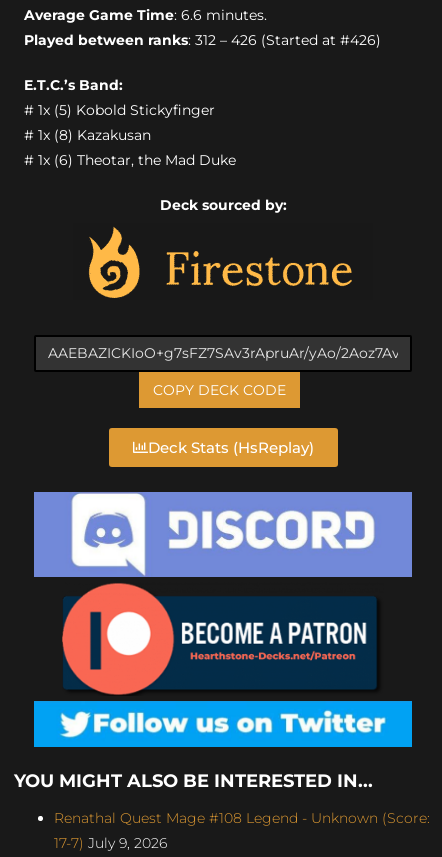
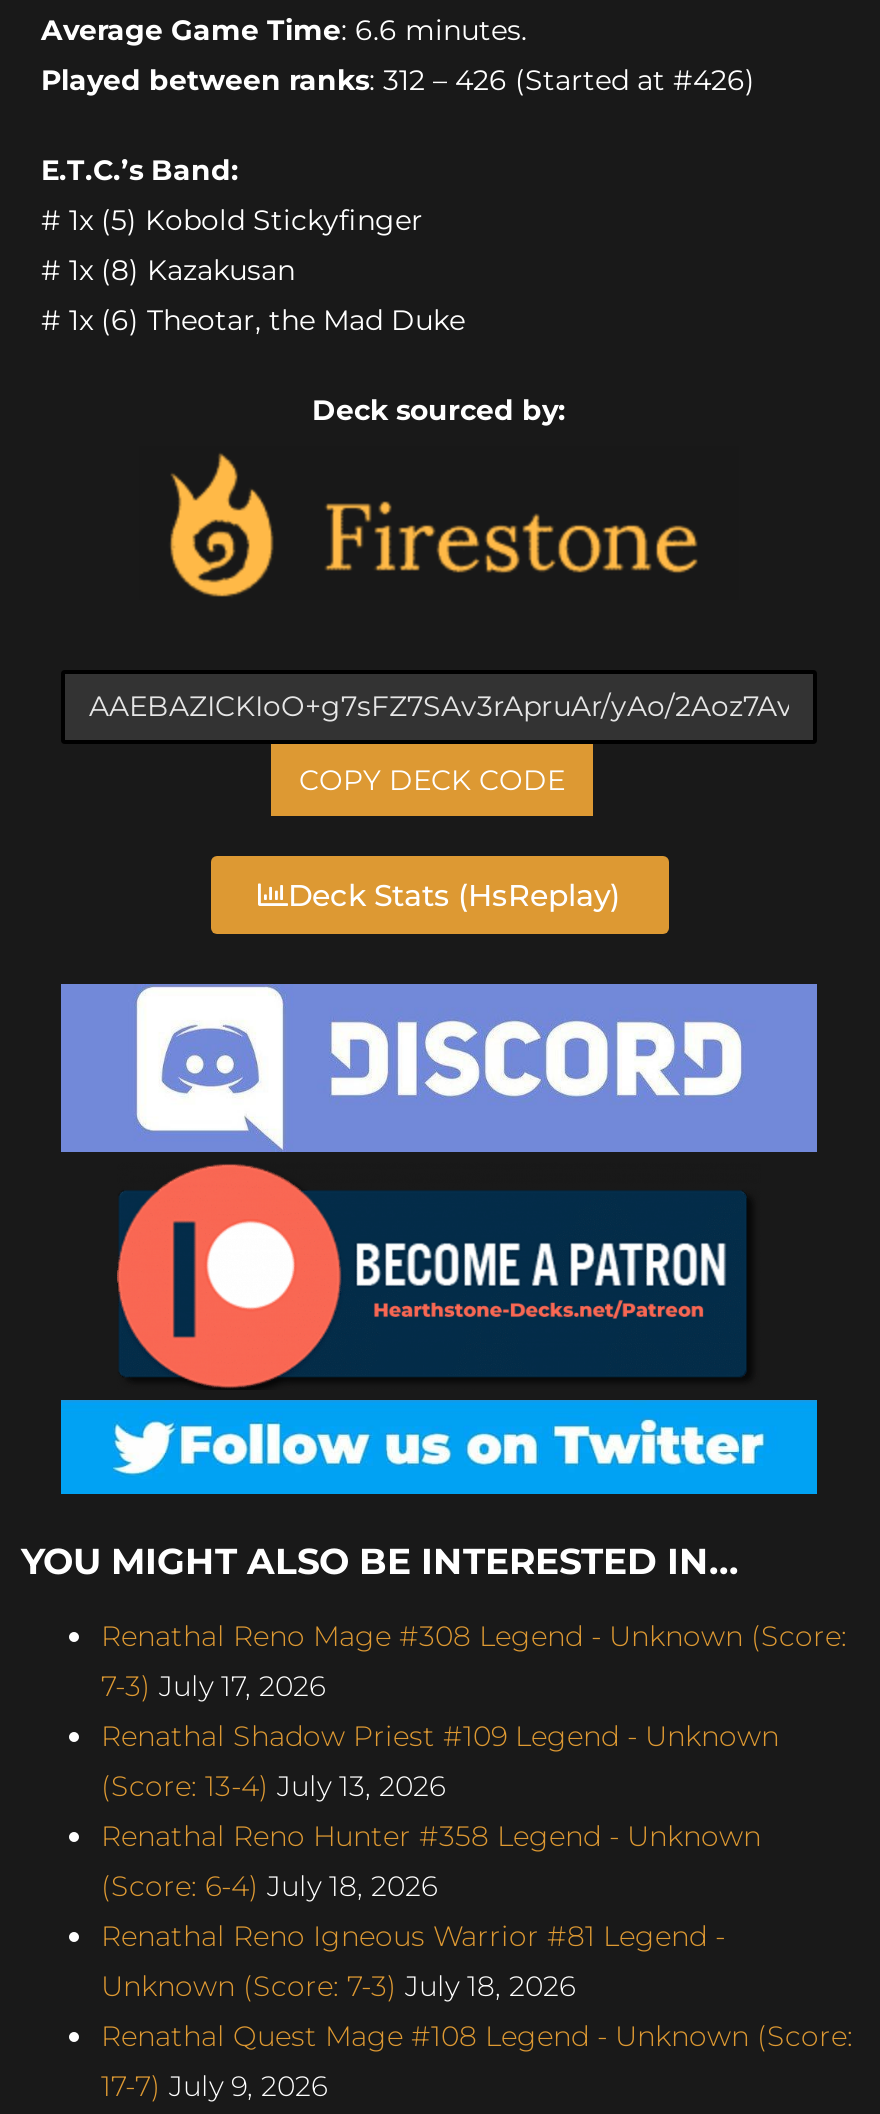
none -> [101,1618,847,2004] Renathal Reno Mage #308 Legend - Unknown (Score: | 7-3) July 17, 2026 | Renathal Shadow Priest #109 Legend - Unknown | (Score: 13-4) July 13, 2026 | Renathal Reno Hunter #358 Legend - Unknown | (Score: 6-4) July 18, 2026 | Renathal Reno Igneous Warrior #81 Legend - | Unknown (Score: 7-3) July 18, 2026

